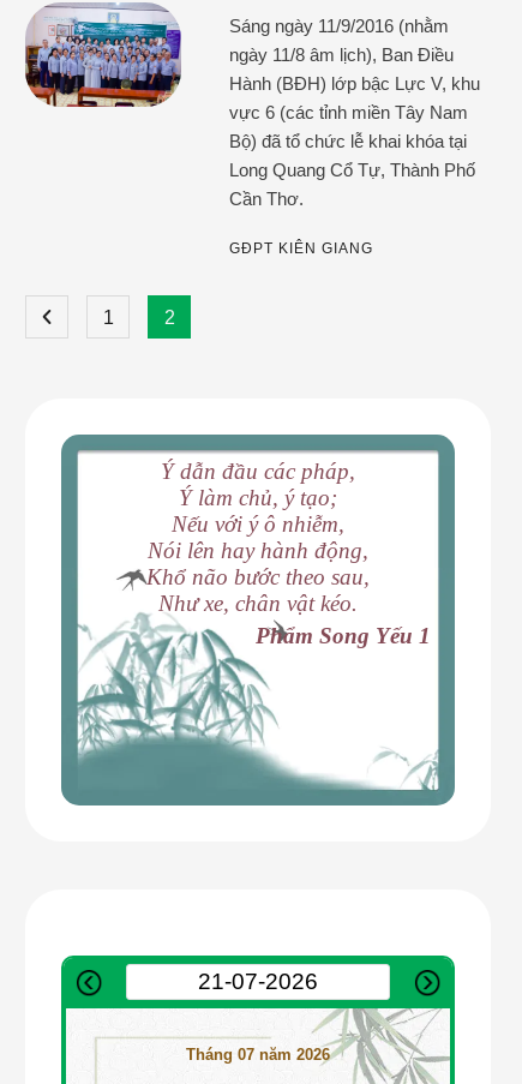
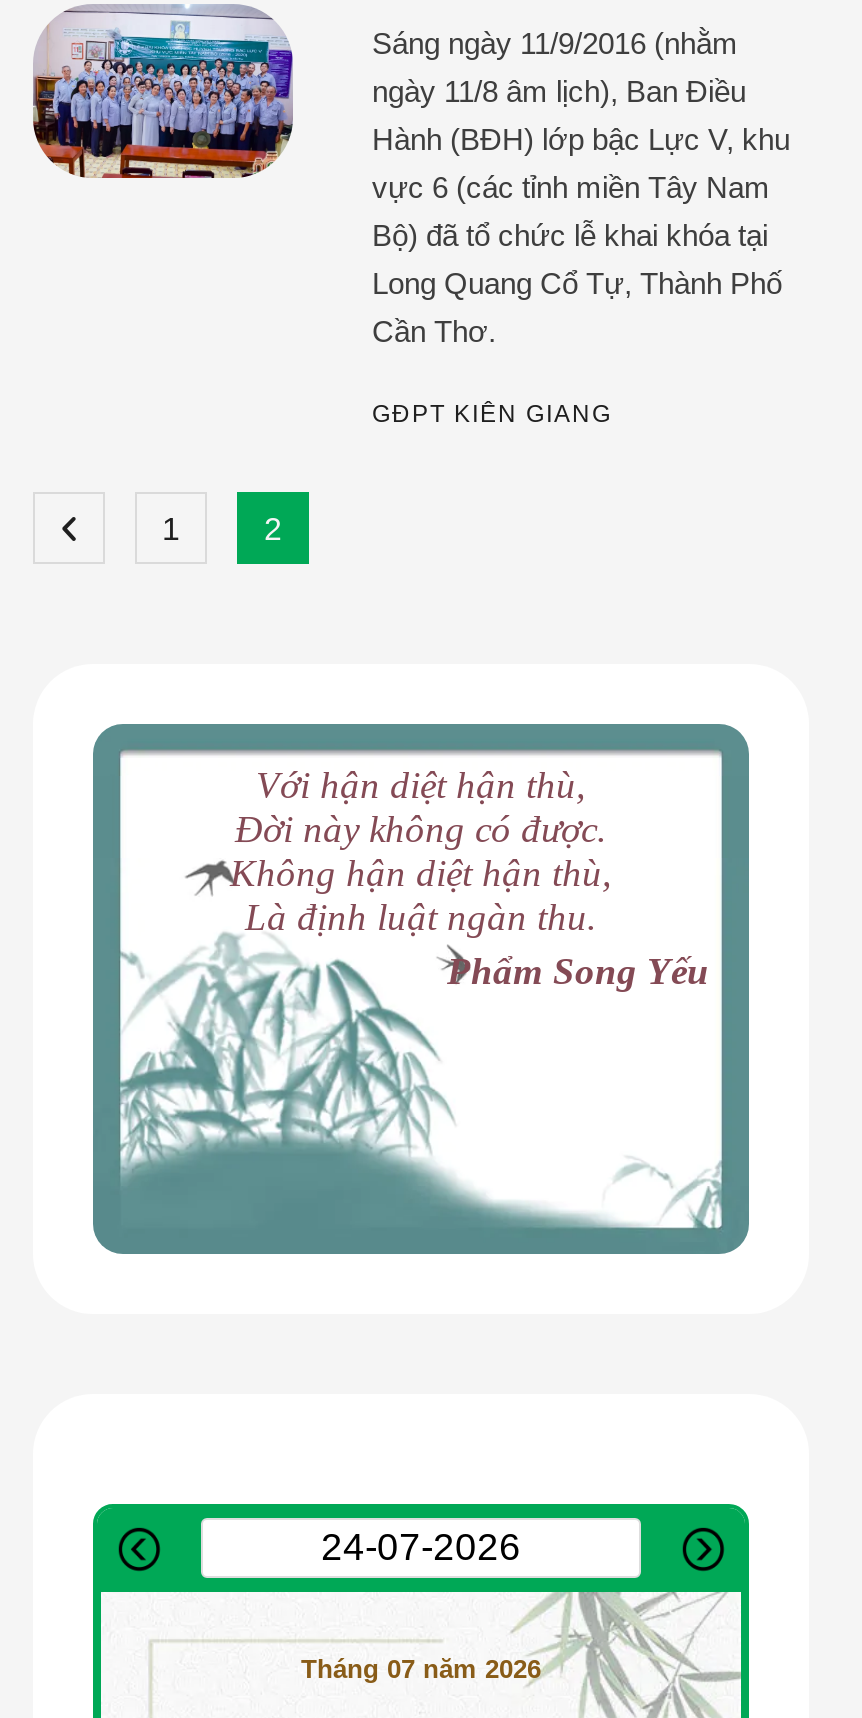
[146,459,431,649] Ý dẫn đầu các pháp, | Ý làm chủ, ý tạo; | Nếu với ý ô nhiễm, | Nói lên hay hành động, | Khổ não bước theo sau, | Như xe, chân vật kéo. | Phẩm Song Yếu 1 -> [230,765,709,993] Với hận diệt hận thù, | Ðời này không có được. | Không hận diệt hận thù, | Là định luật ngàn thu. | Phẩm Song Yếu

